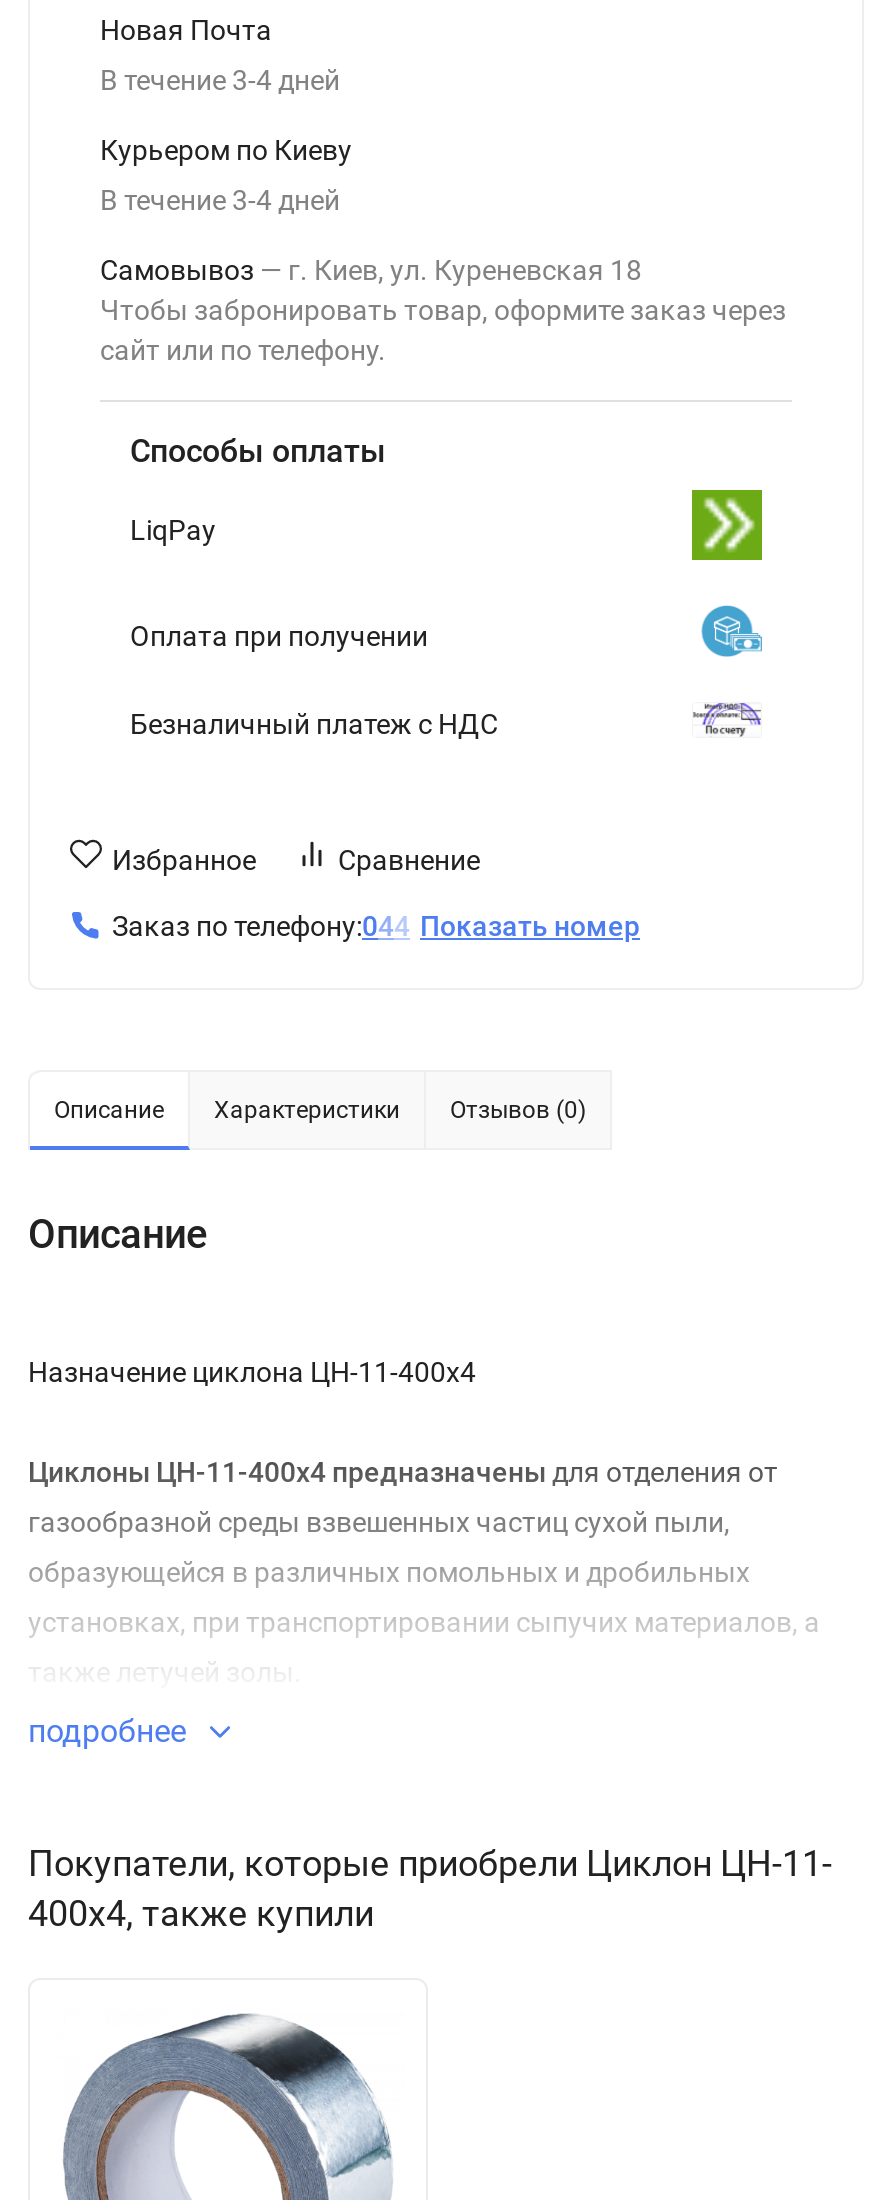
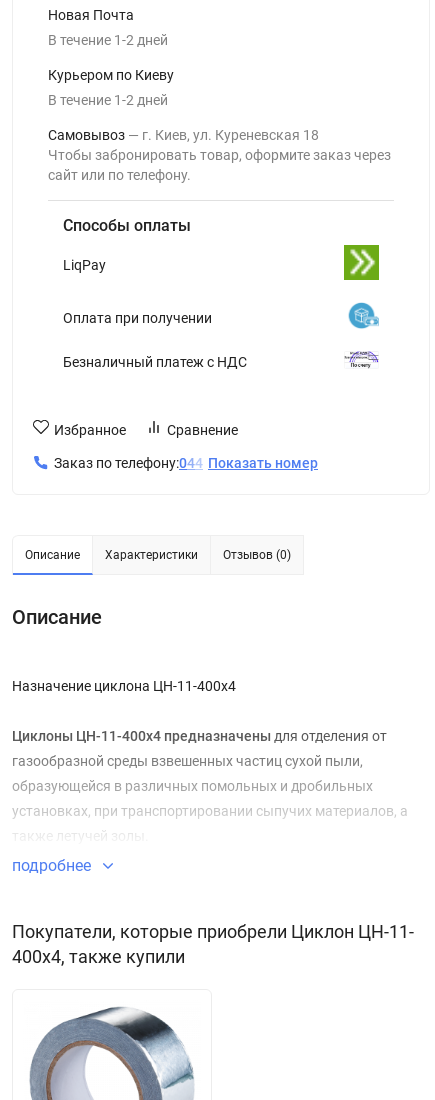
[100,64,340,96] В течение 3-4 дней -> [48,32,168,48] В течение 1-2 дней
[100,184,340,216] В течение 3-4 дней -> [48,92,168,108] В течение 1-2 дней

